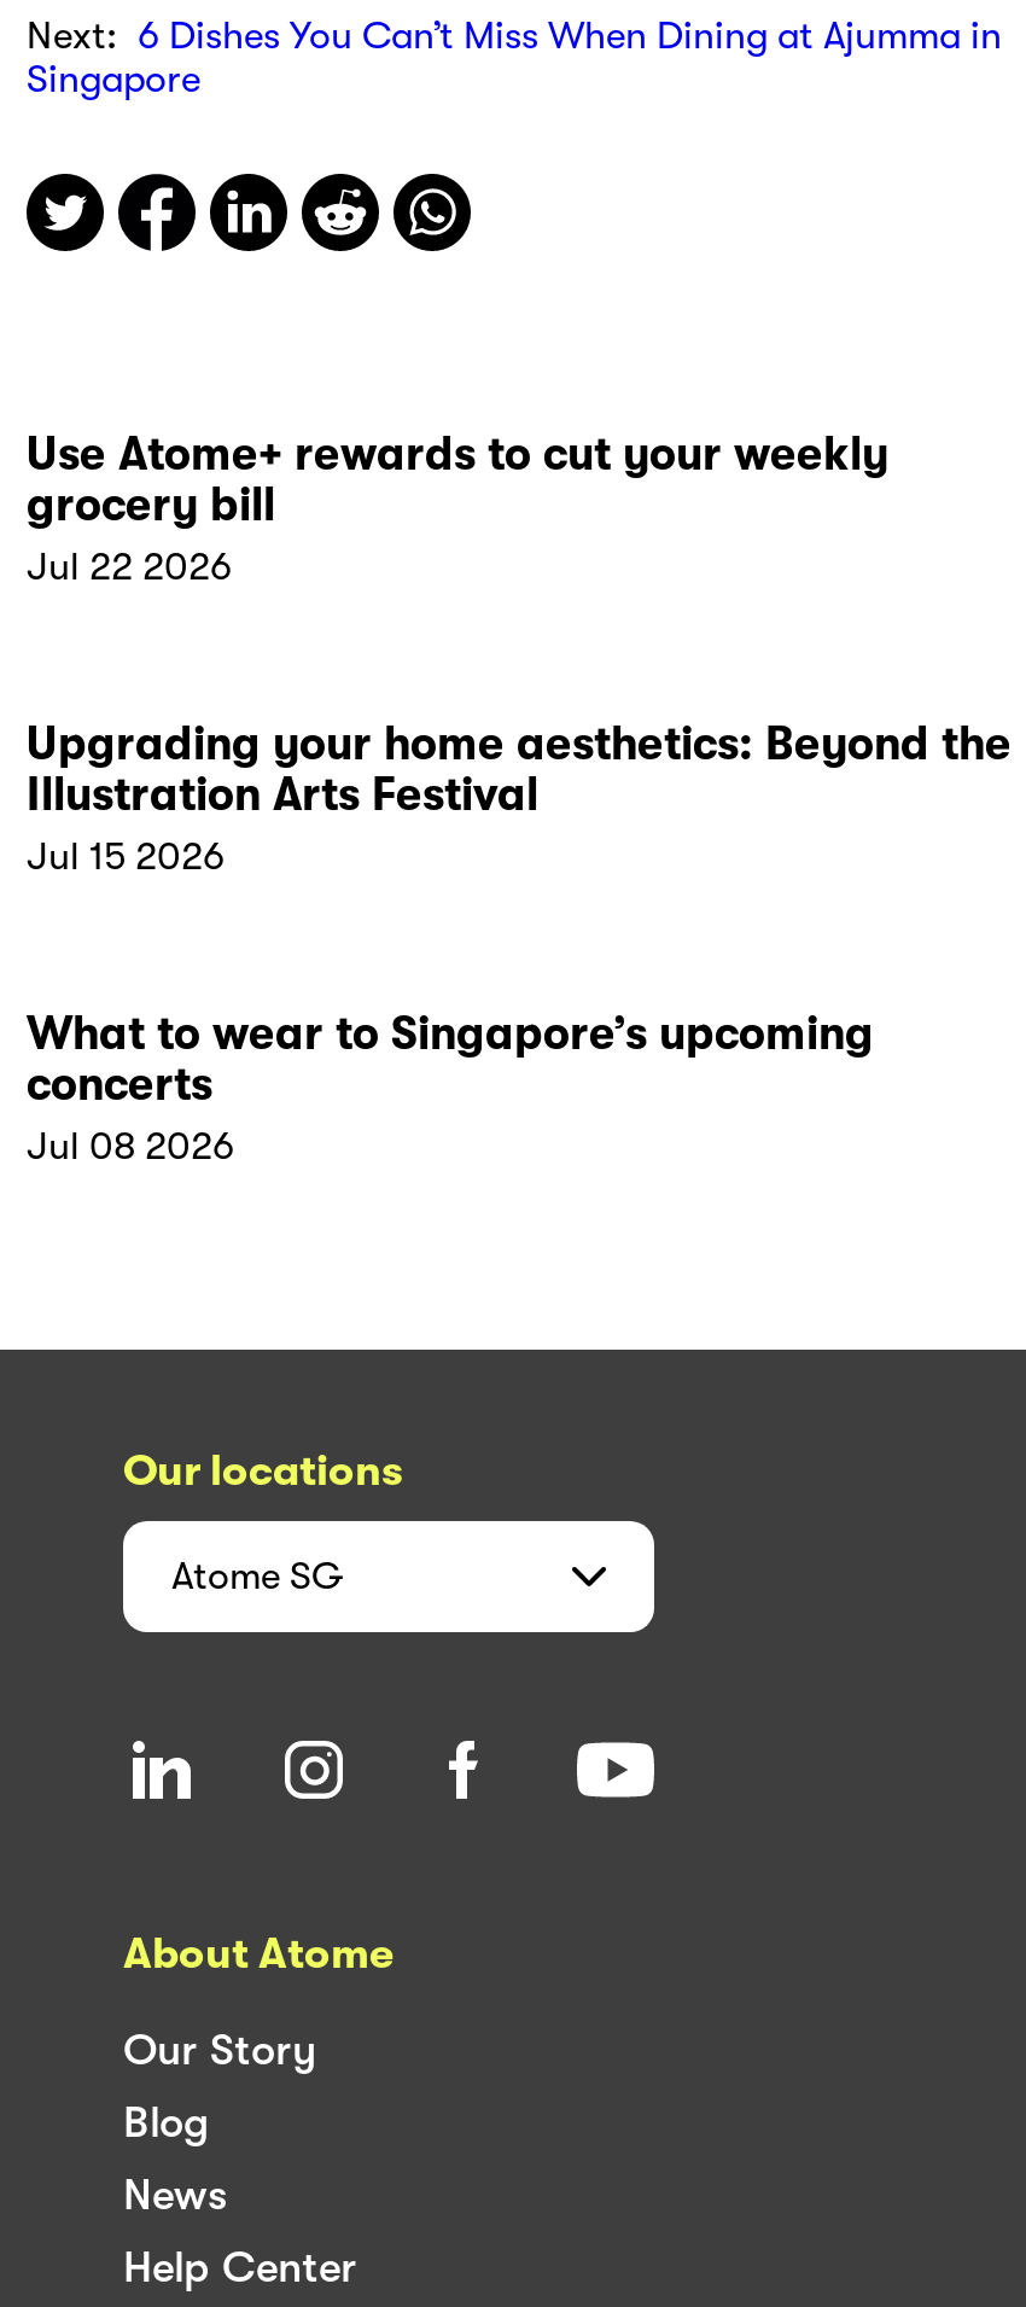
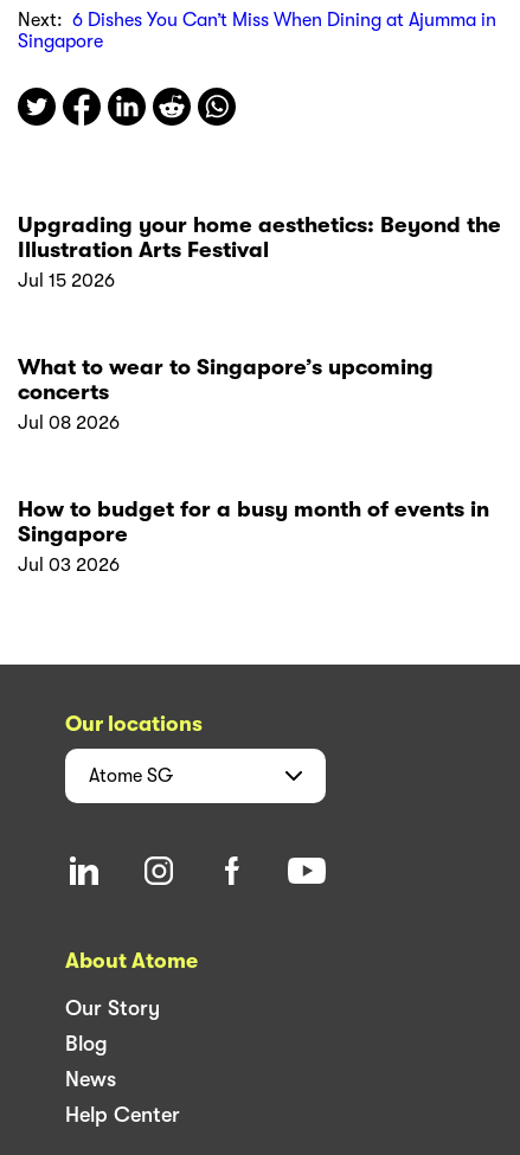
[27,427,888,589] Use Atome+ rewards to cut your weekly | grocery bill | Jul 22 2026 -> none
moved [27,717,1012,1169] -> [18,212,501,434]: Upgrading your home aesthetics: Beyond the | Illustration Arts Festival | Jul 15 2026 | What to wear to Singapore’s upcoming | concerts | Jul 08 2026
none -> [18,496,489,576] How to budget for a busy month of events in | Singapore | Jul 03 2026

